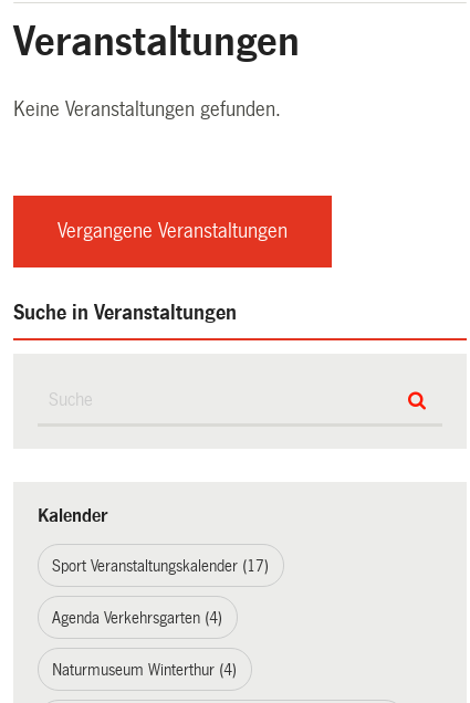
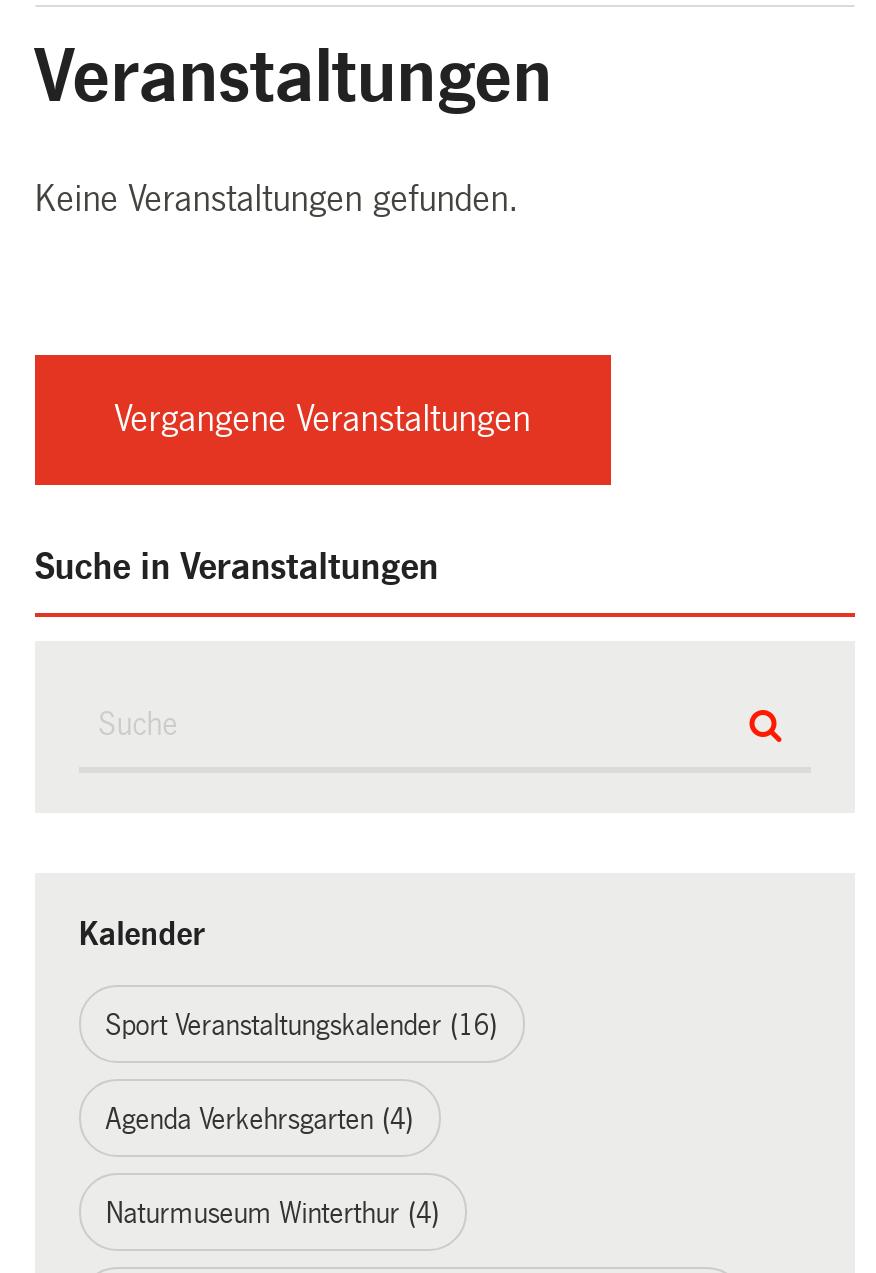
[52,557,269,575] Sport Veranstaltungskalender (17) -> [105,1009,497,1041] Sport Veranstaltungskalender (16)

